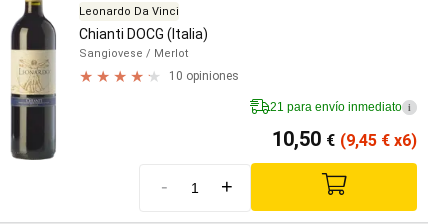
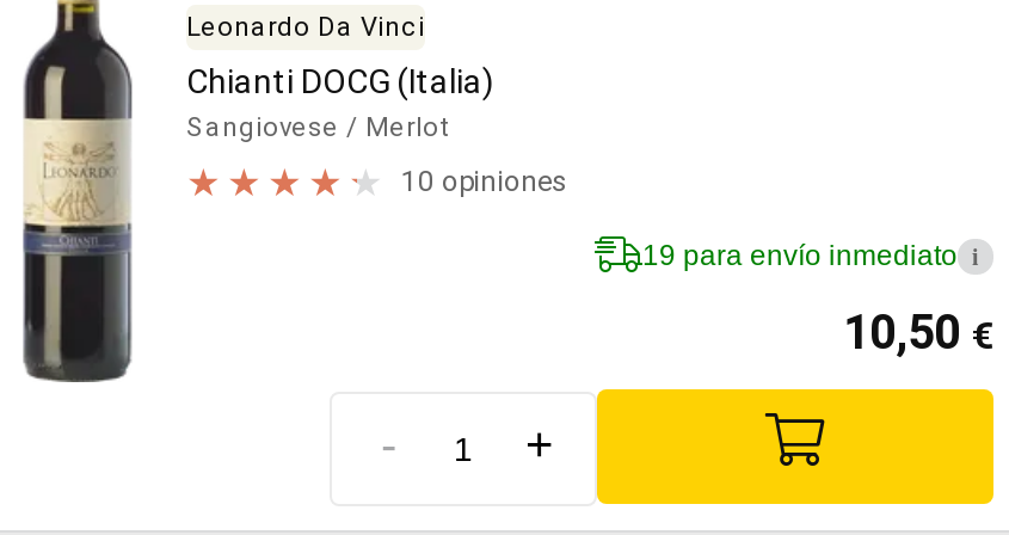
[270,99,411,114] 21 para envío inmediato i -> [642,238,979,272] 19 para envío inmediato i
[272,126,417,150] 10,50 € (9,45 €x6) -> [843,302,993,359] 10,50 €

